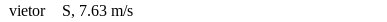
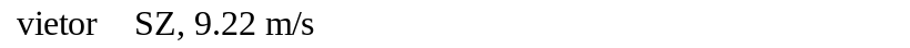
[9,2,133,19] vietor S, 7.63 m/s -> [17,5,314,42] vietor SZ, 9.22 m/s

